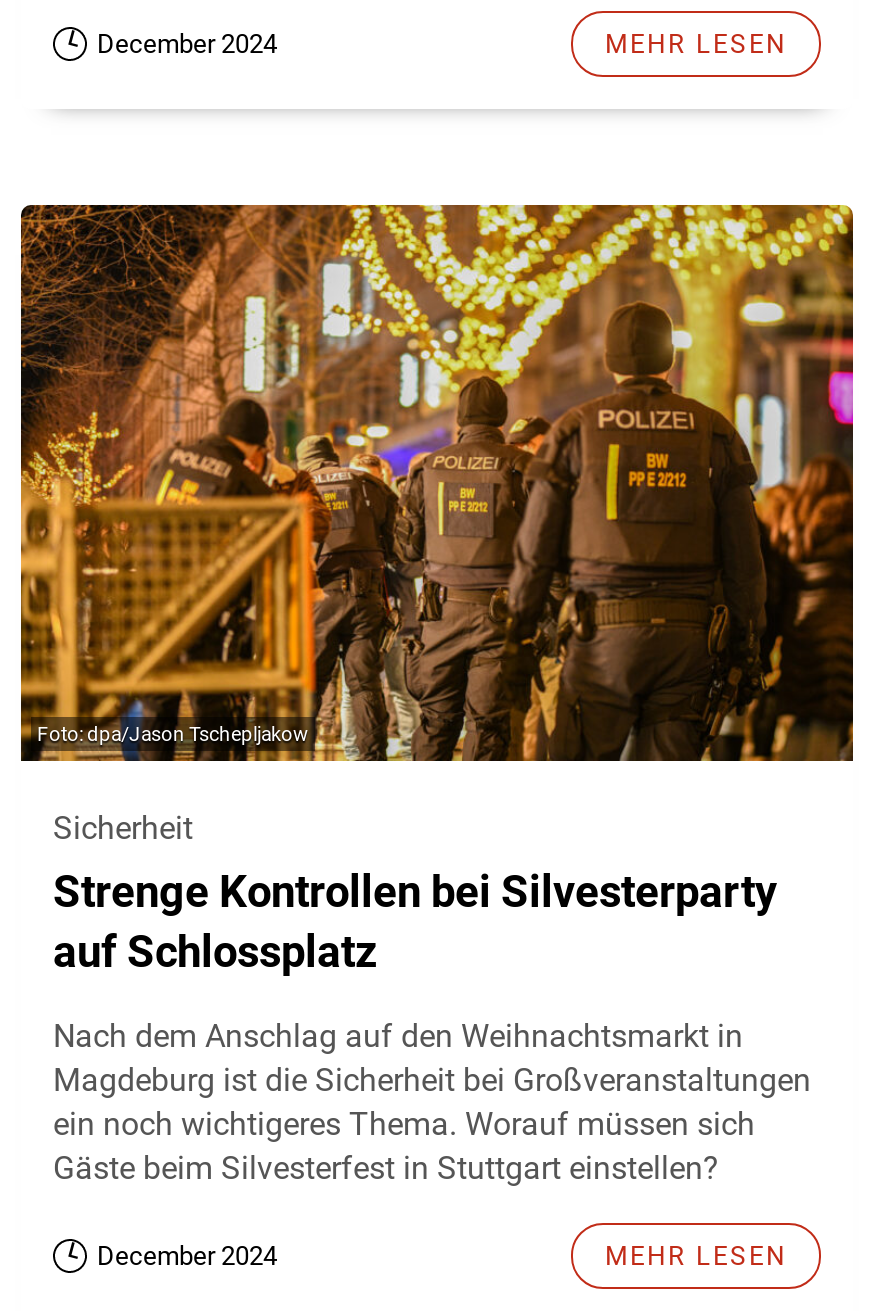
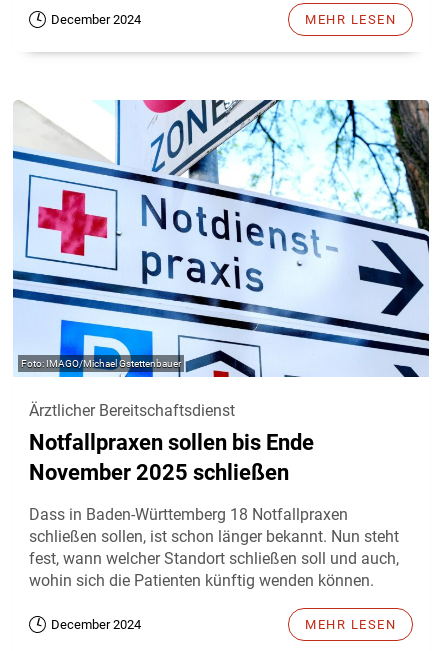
[19,202,855,764] [image] | dpa/Jason Tschepljakow -> [12,99,430,378] [image] | IMAGO/Michael Gstettenbauer
[53,808,777,976] Sicherheit | Strenge Kontrollen bei Silvesterparty | auf Schlossplatz -> [29,401,314,485] Ärztlicher Bereitschaftsdienst | Notfallpraxen sollen bis Ende | November 2025 schließen
[53,1016,811,1186] Nach dem Anschlag auf den Weihnachtsmarkt in | Magdeburg ist die Sicherheit bei Großveranstaltungen | ein noch wichtigeres Thema. Worauf müssen sich | Gäste beim Silvesterfest in Stuttgart einstellen? -> [29,505,399,590] Dass in Baden-Württemberg 18 Notfallpraxen | schließen sollen, ist schon länger bekannt. Nun steht | fest, wann welcher Standort schließen soll und auch, | wohin sich die Patienten künftig wenden können.

